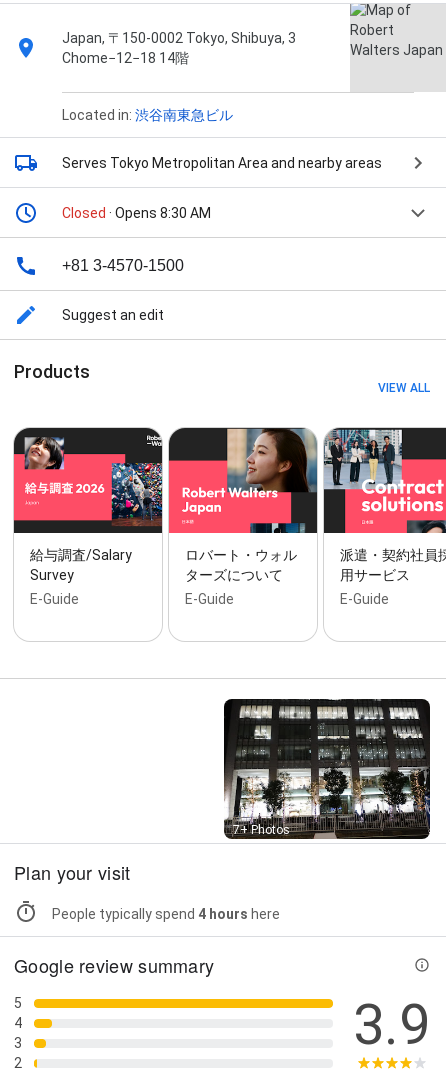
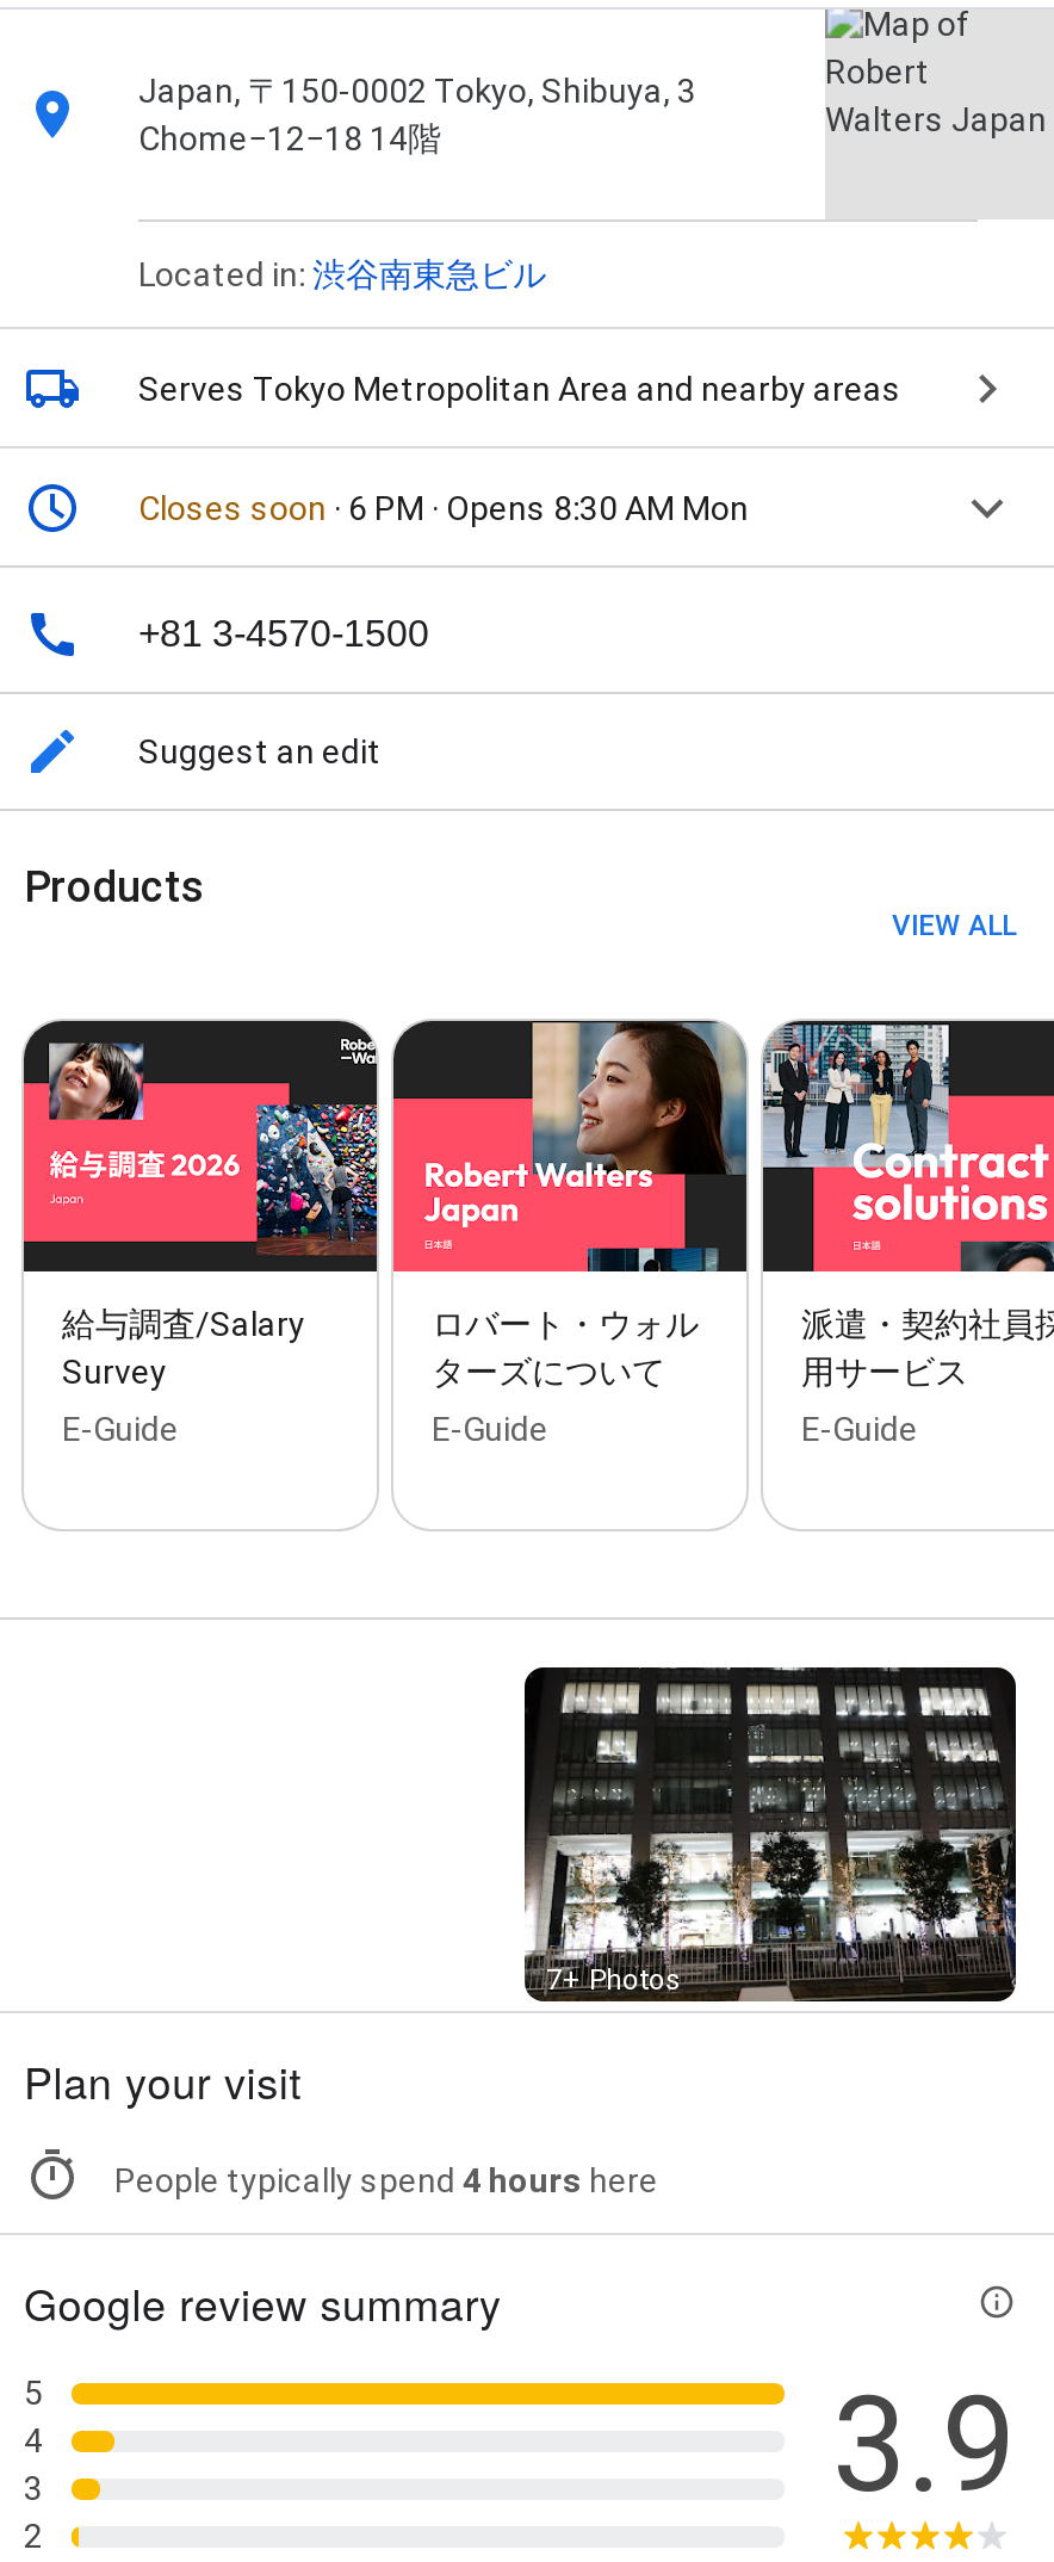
[62,205,211,221] Closed · Opens 8:30 AM -> [138,489,749,528] Closes soon · 6 PM · Opens 8:30 AM Mon

